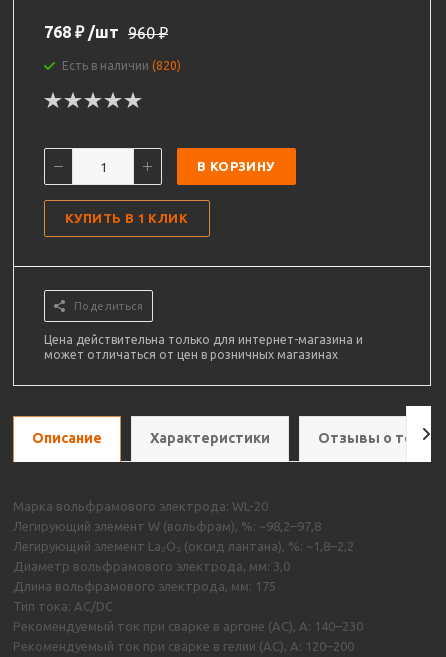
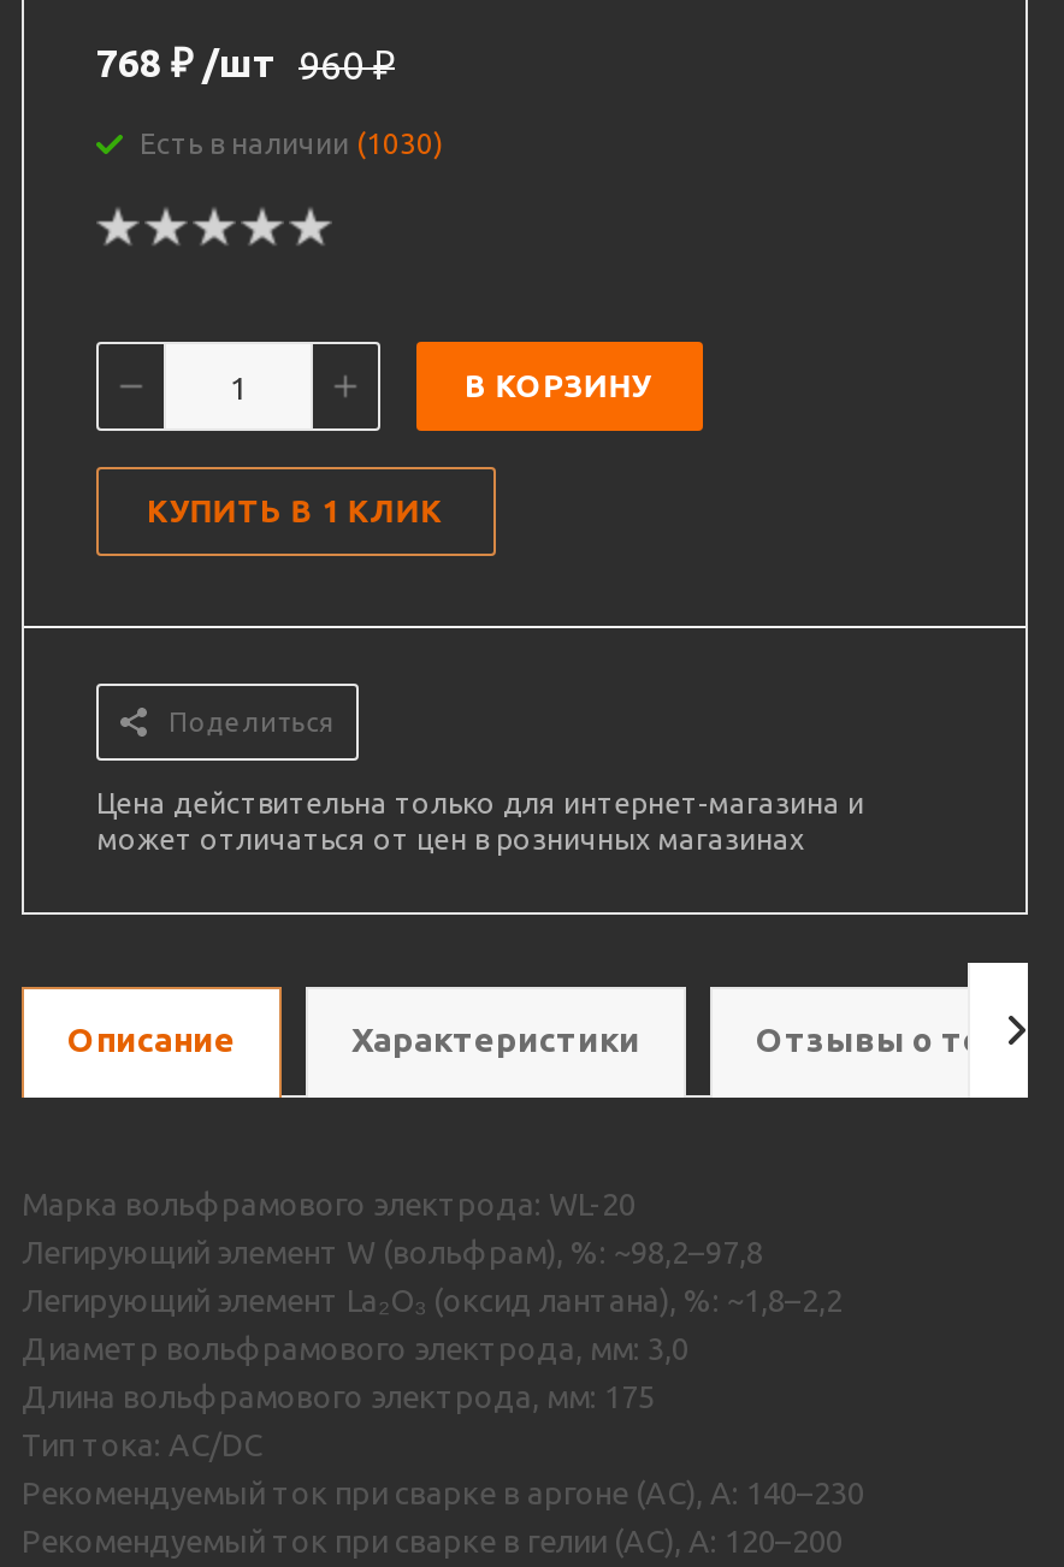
[62,59,181,72] Есть в наличии (820) -> [140,128,443,159] Есть в наличии (1030)

